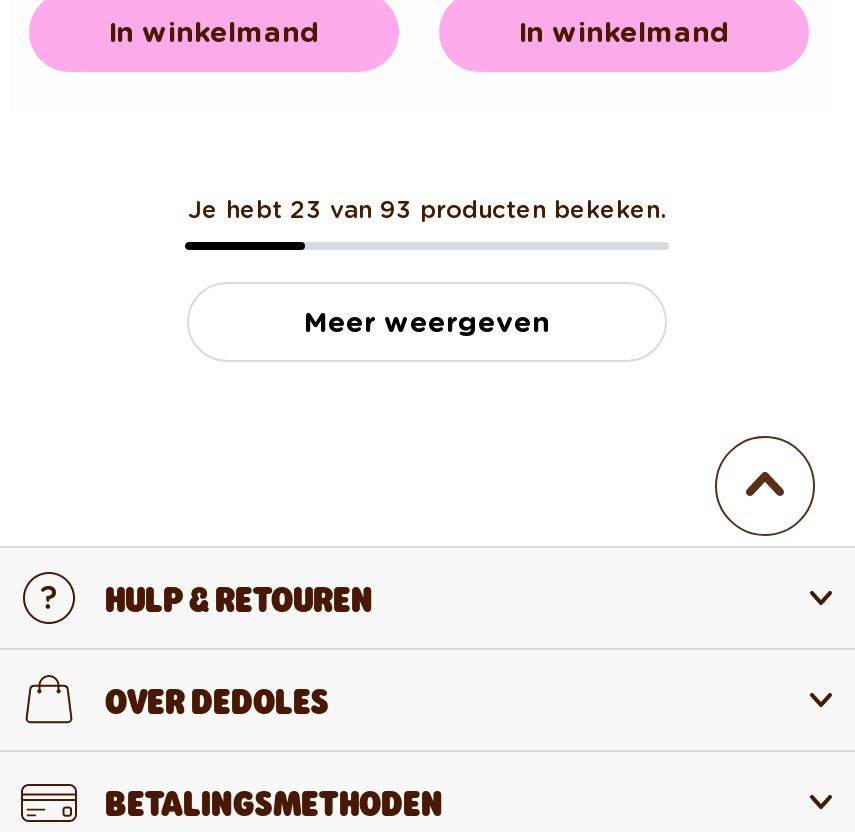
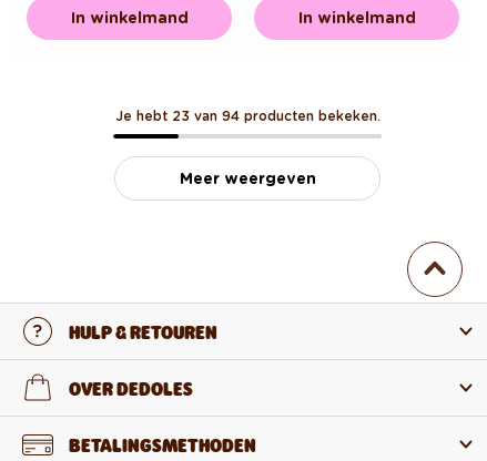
[188,194,666,224] Je hebt 23 van 93 producten bekeken. -> [115,107,380,124] Je hebt 23 van 94 producten bekeken.

